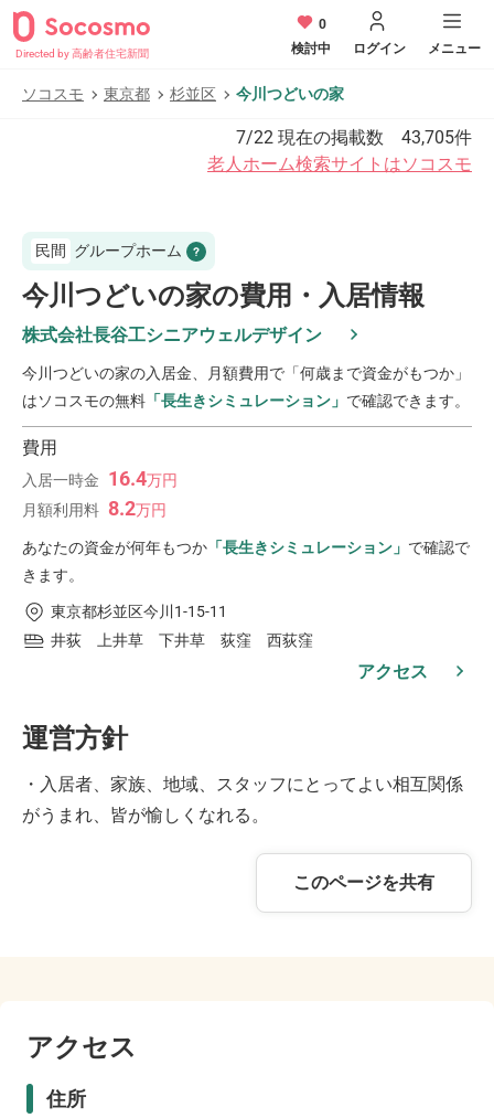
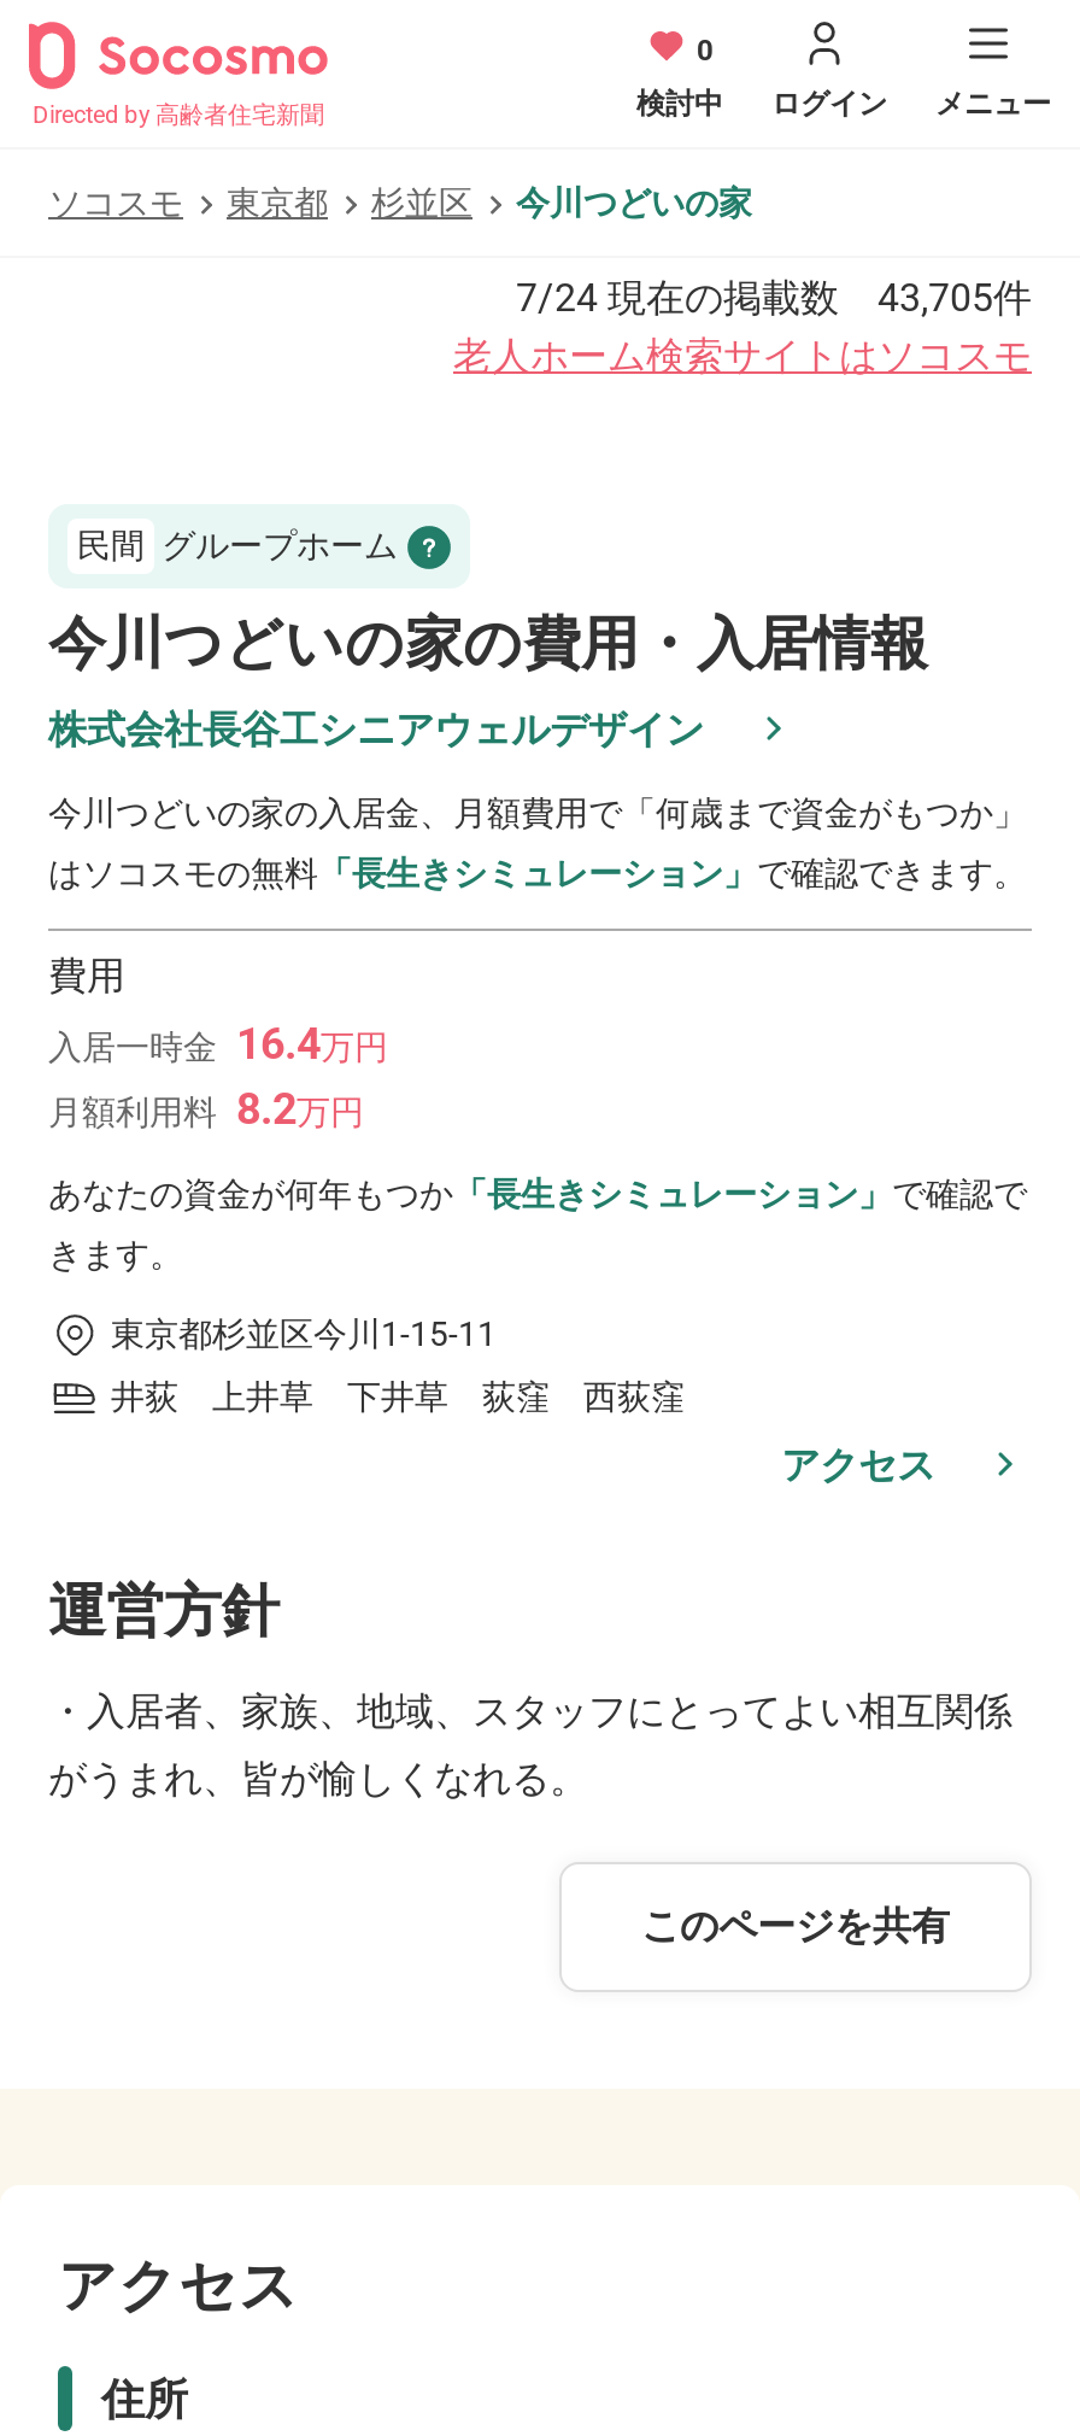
[236,127,472,148] 7/22現在の掲載数43,705件 -> [516,275,1032,321] 7/24現在の掲載数43,705件

